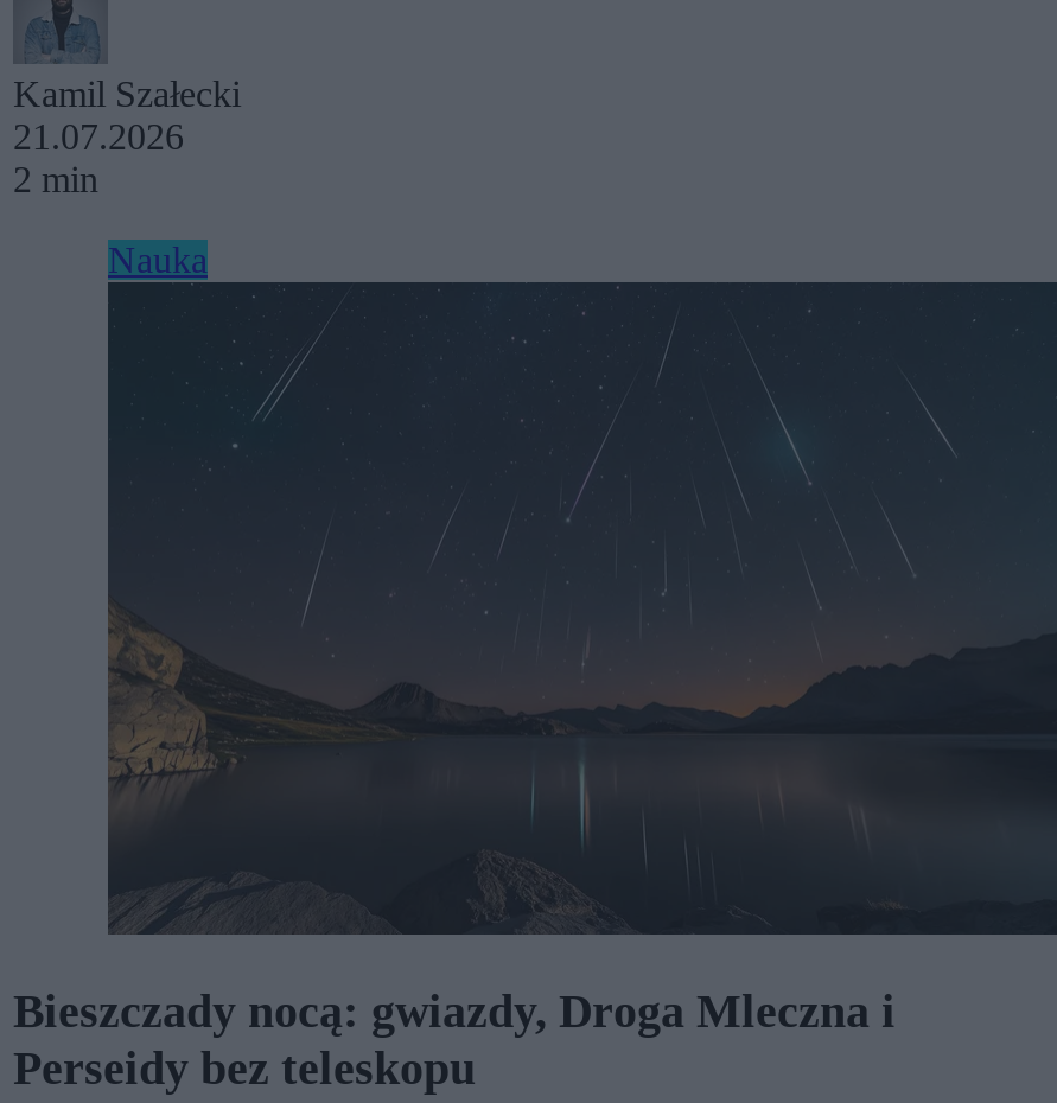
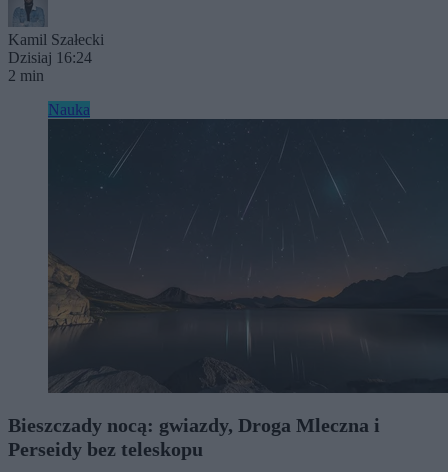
[13,117,184,157] 21.07.2026 -> [8,49,92,66] Dzisiaj 16:24

